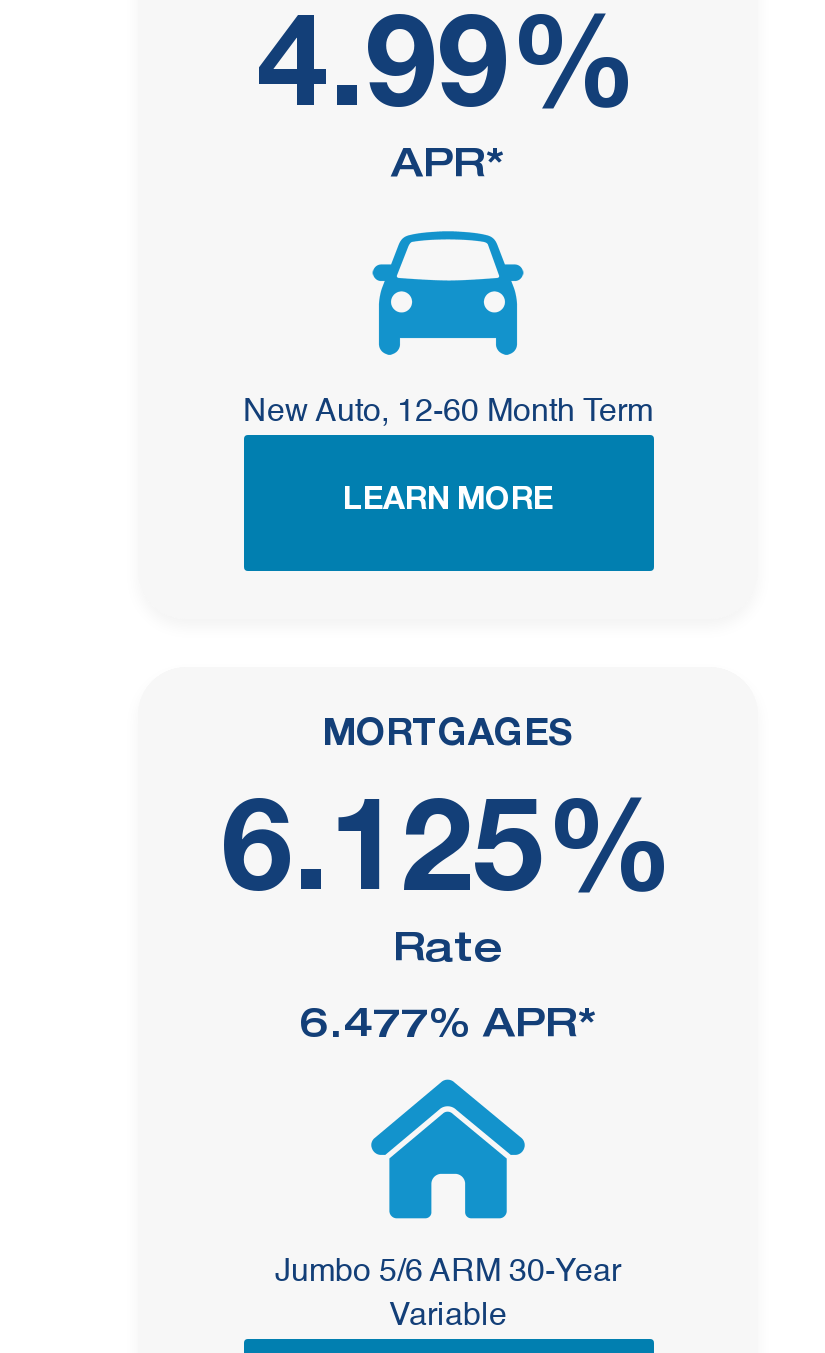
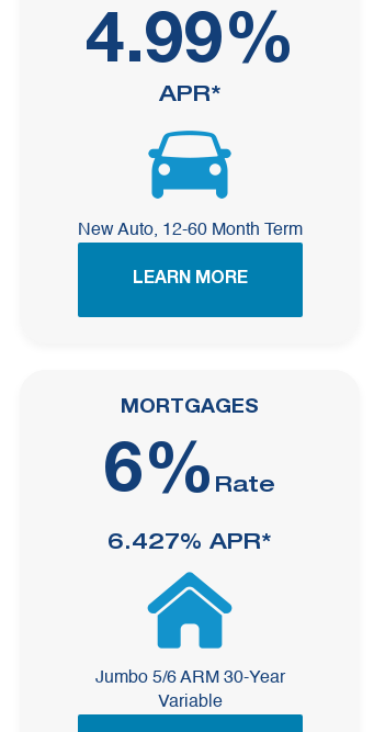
[221,797,675,1049] 6.125% | Rate | 6.477% APR* -> [104,441,275,555] 6%Rate | 6.427% APR*

